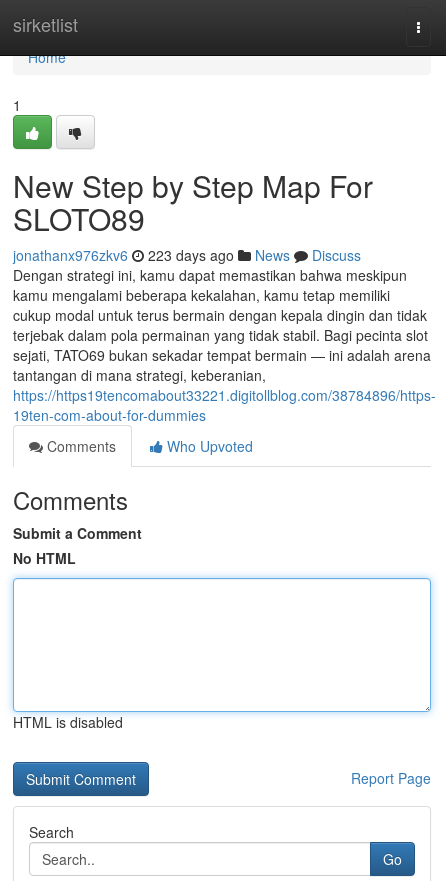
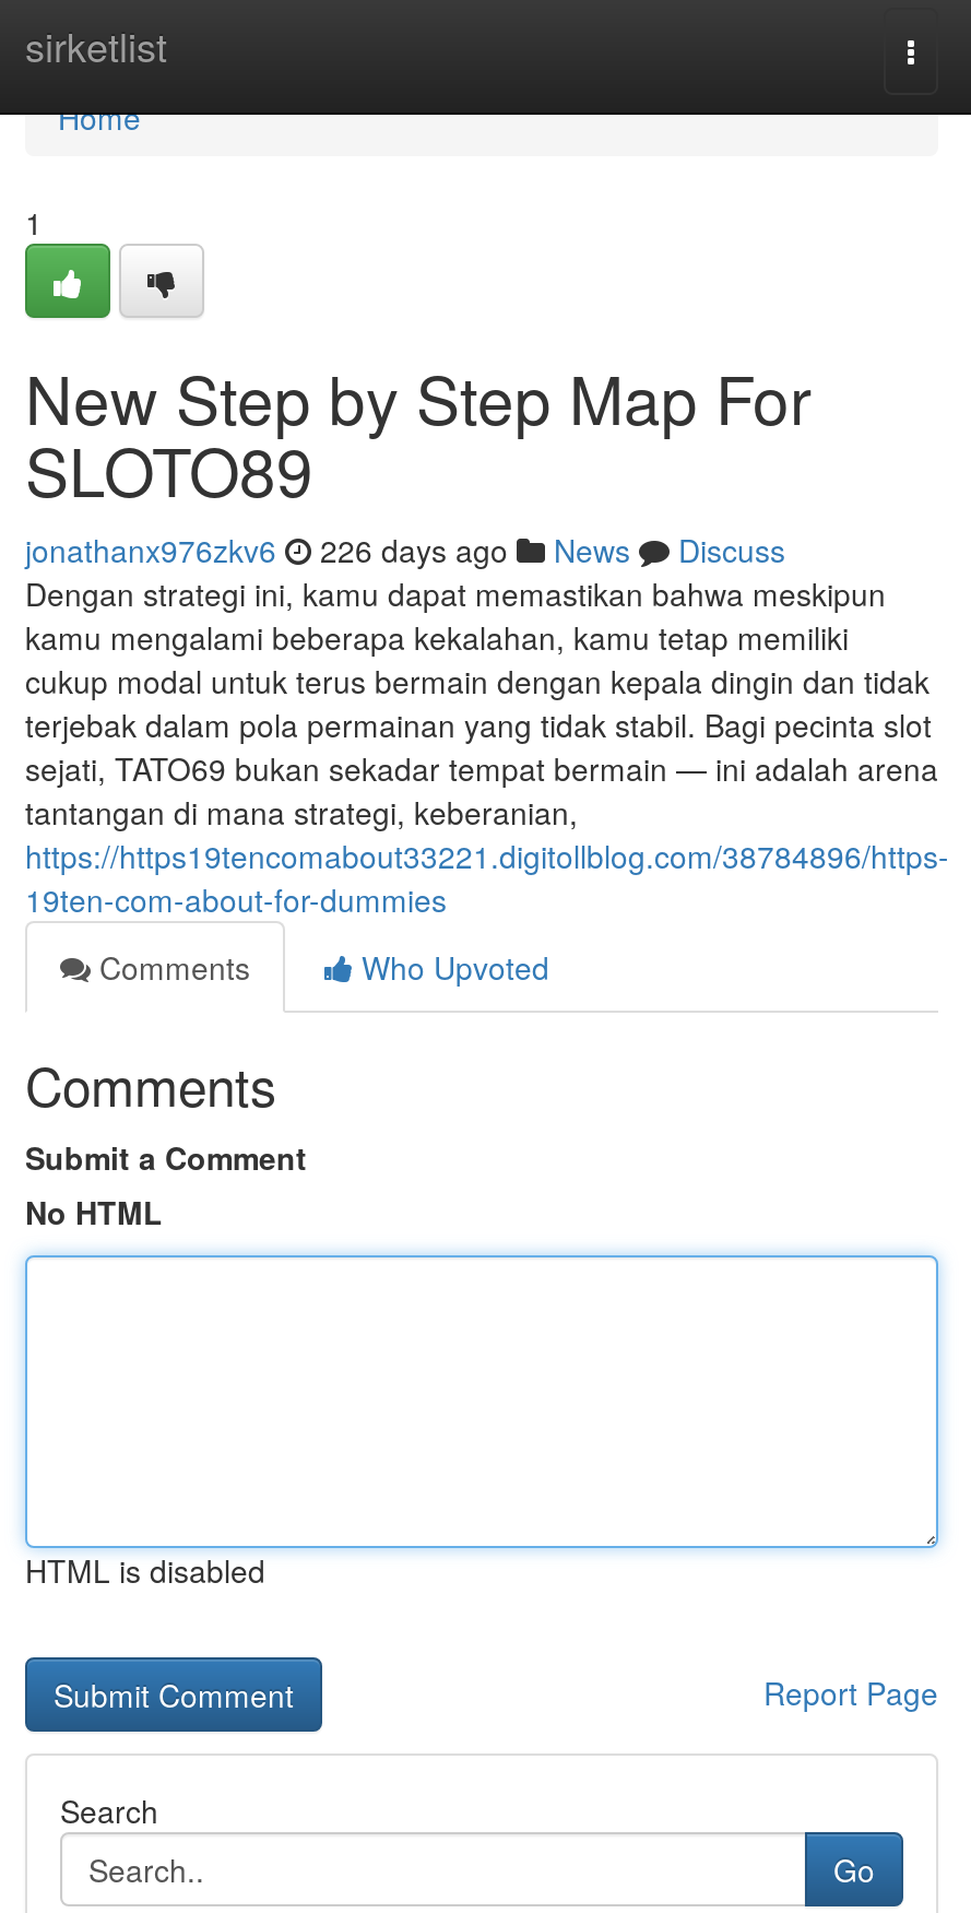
[13,245,361,265] jonathanx976zkv6 223 days ago News Discuss -> [25,528,785,571] jonathanx976zkv6 226 days ago News Discuss

